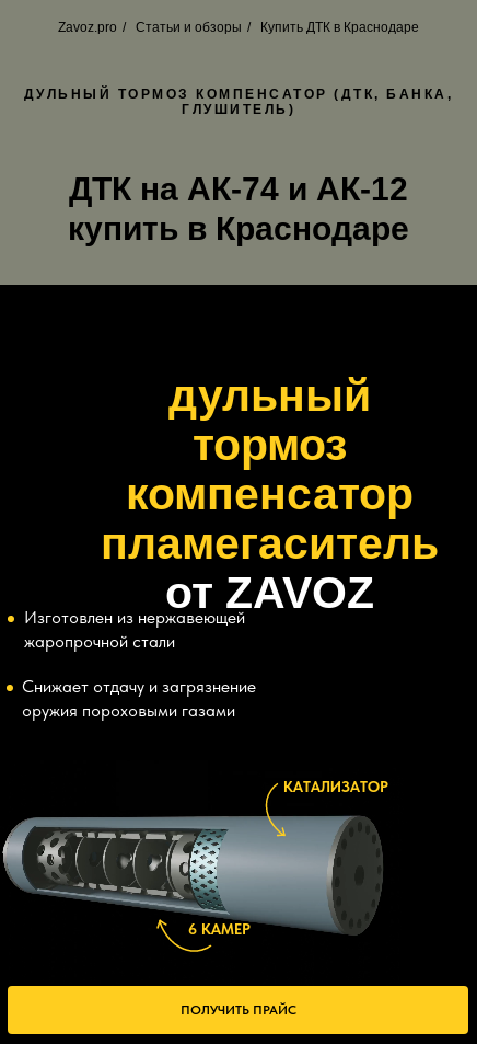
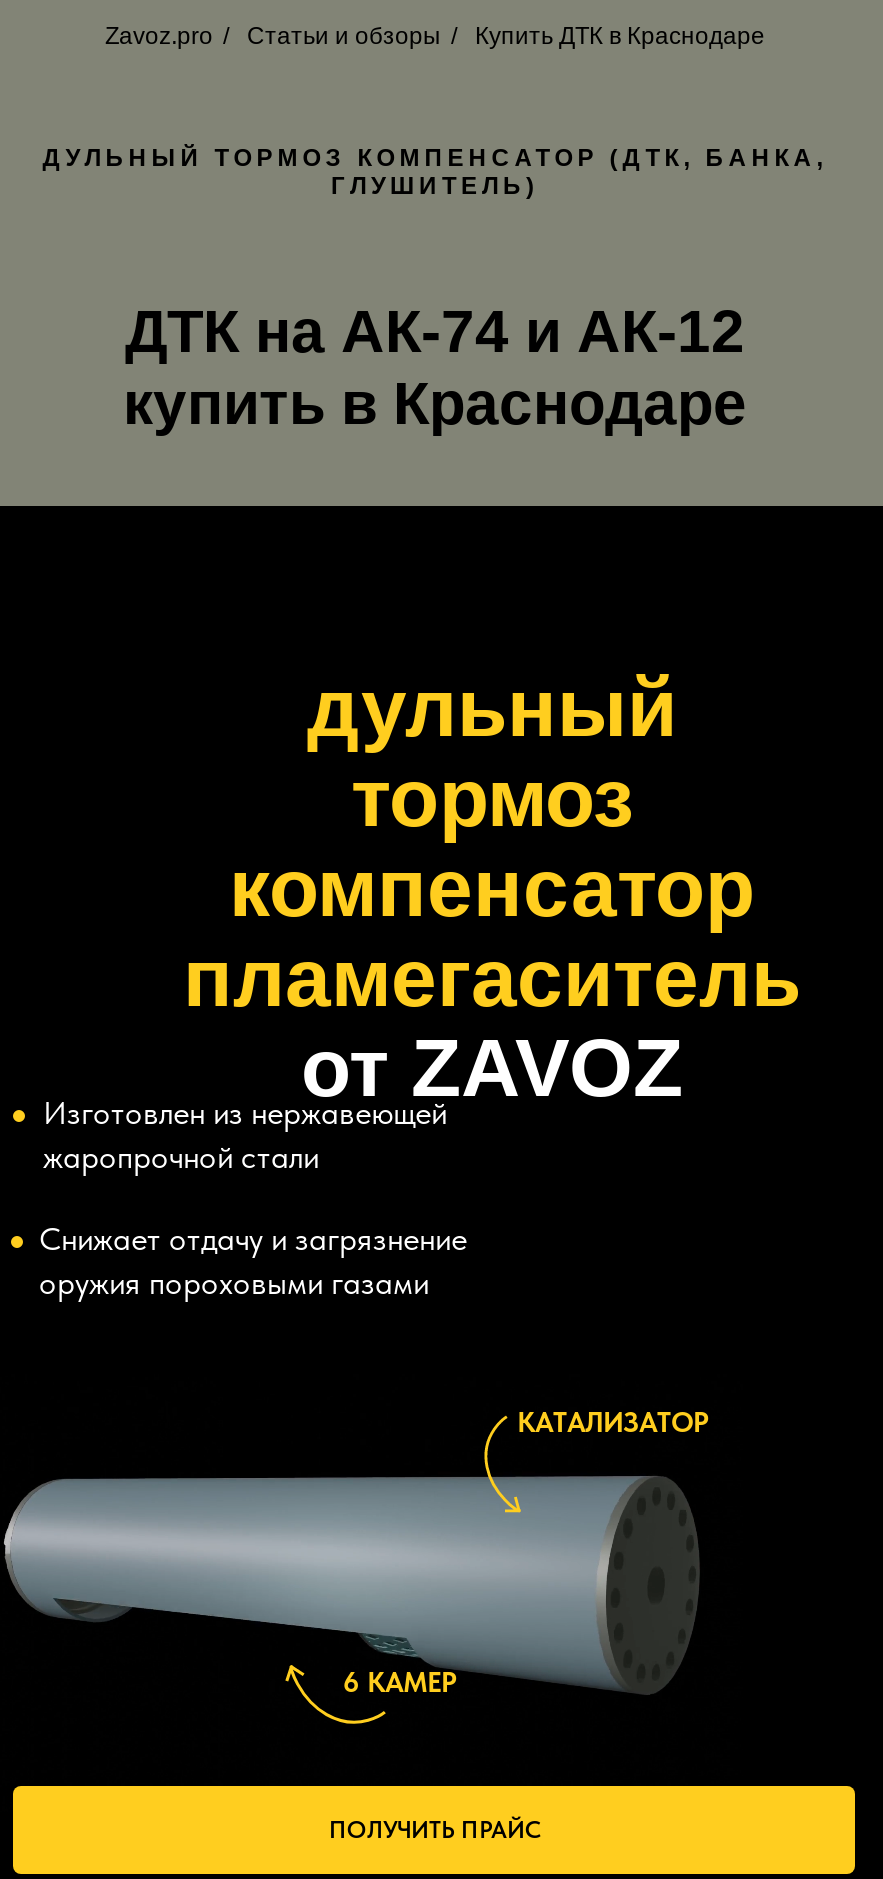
[21,826,230,918] [image] -> [39,1496,421,1662] [image]

